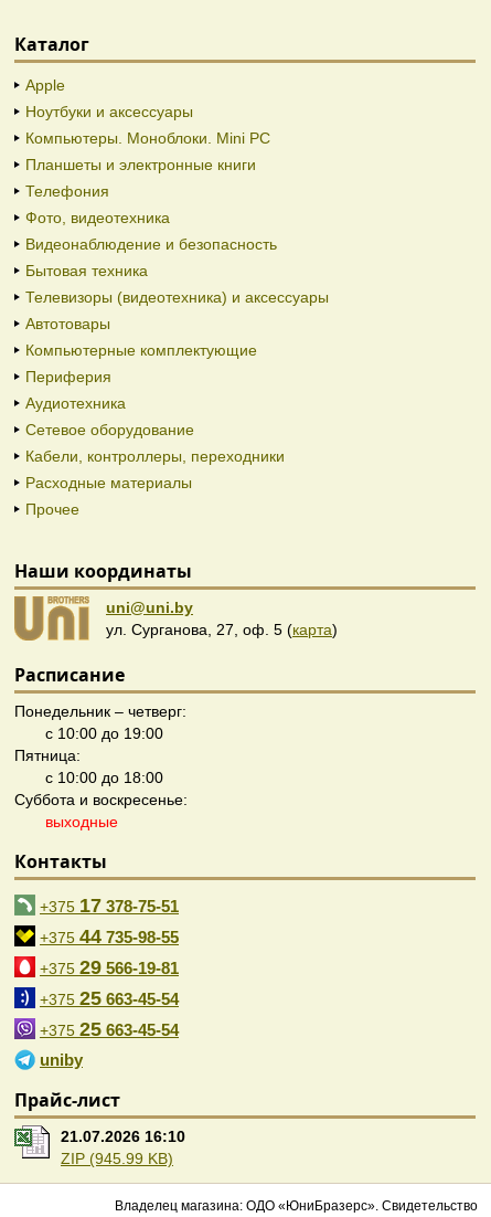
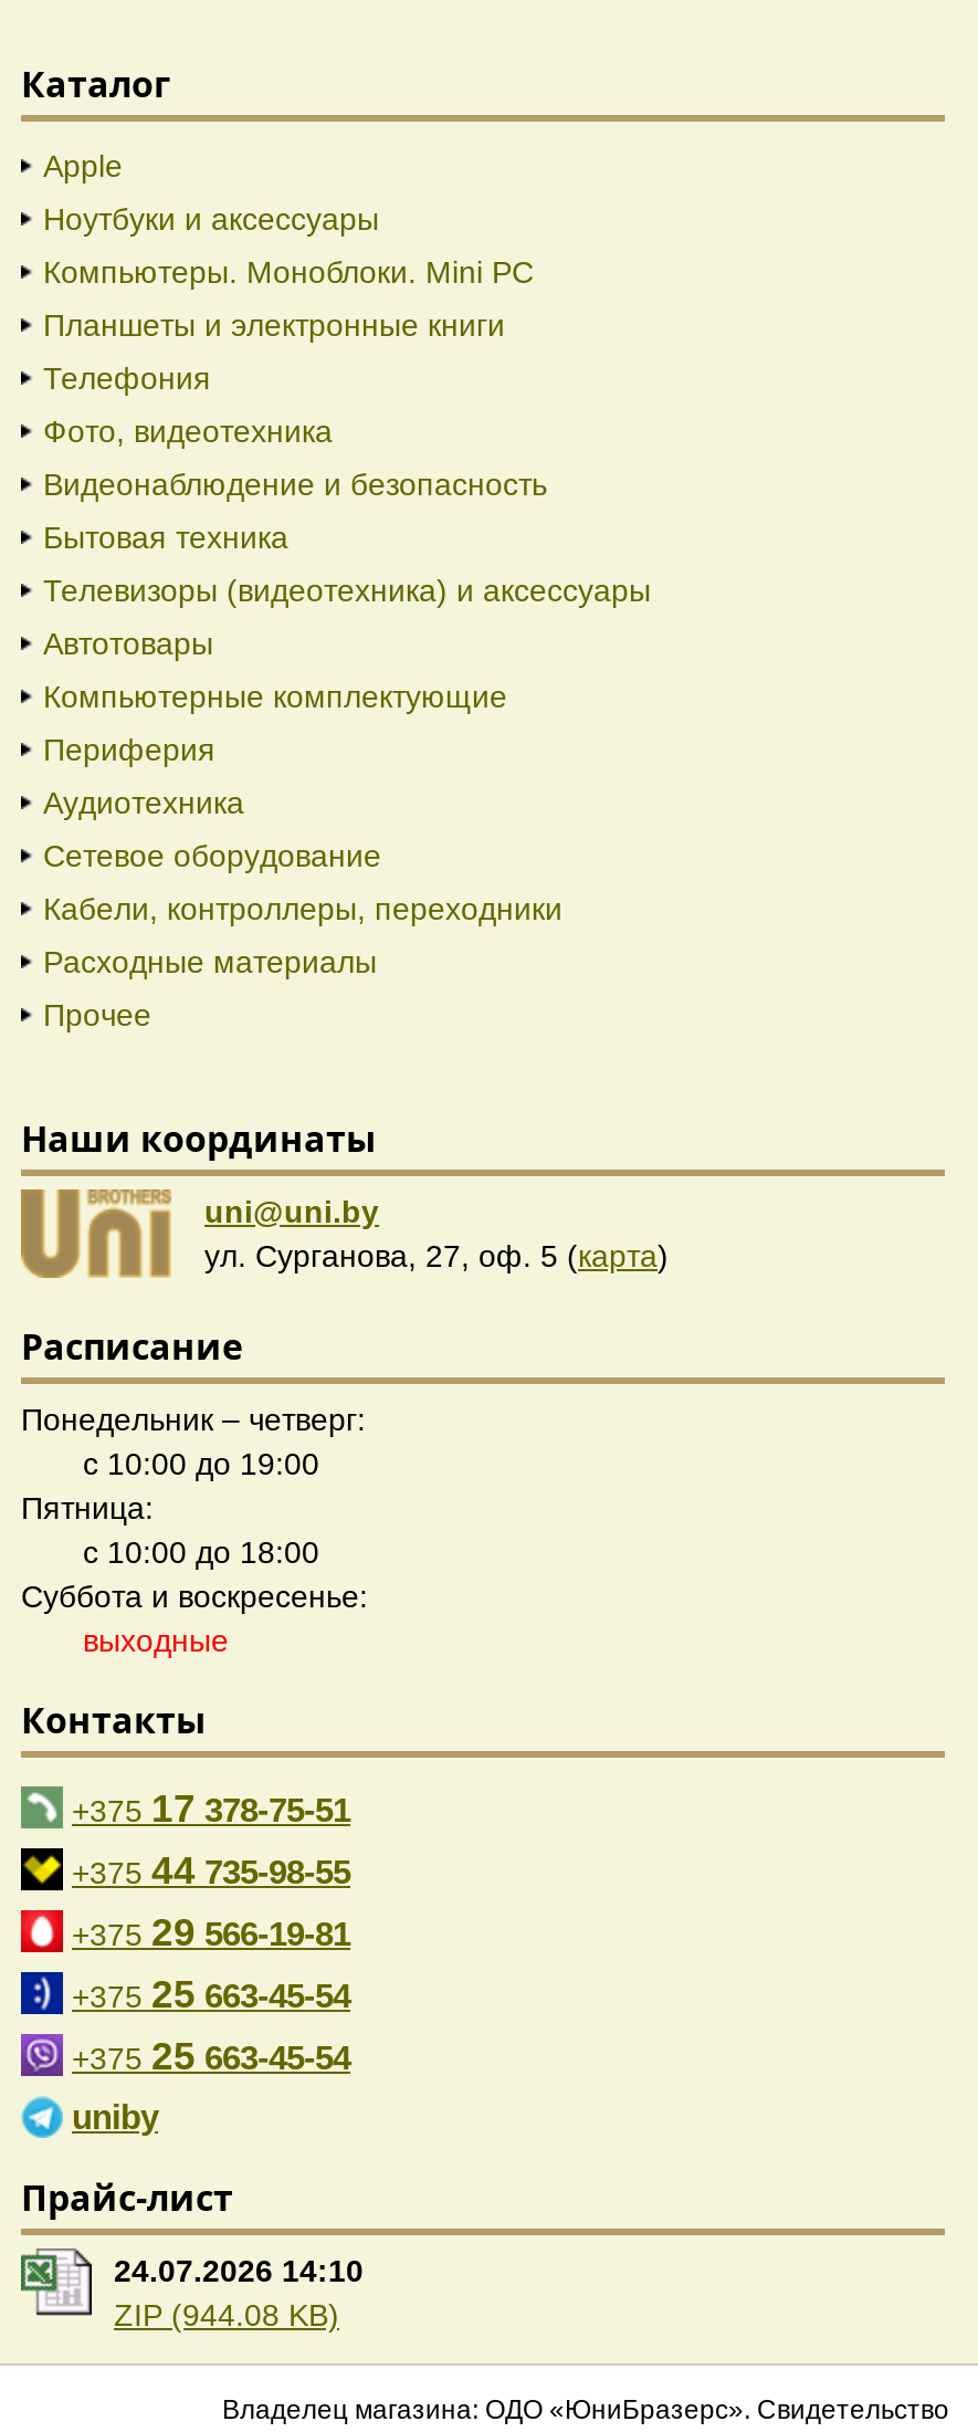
[61,1127,185,1145] 21.07.2026 16:10 -> [114,2252,364,2287] 24.07.2026 14:10
[61,1149,173,1167] ZIP (945.99 KB) -> [114,2296,339,2332] ZIP (944.08 KB)

